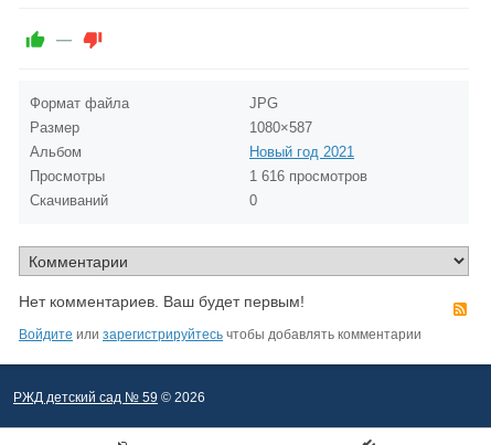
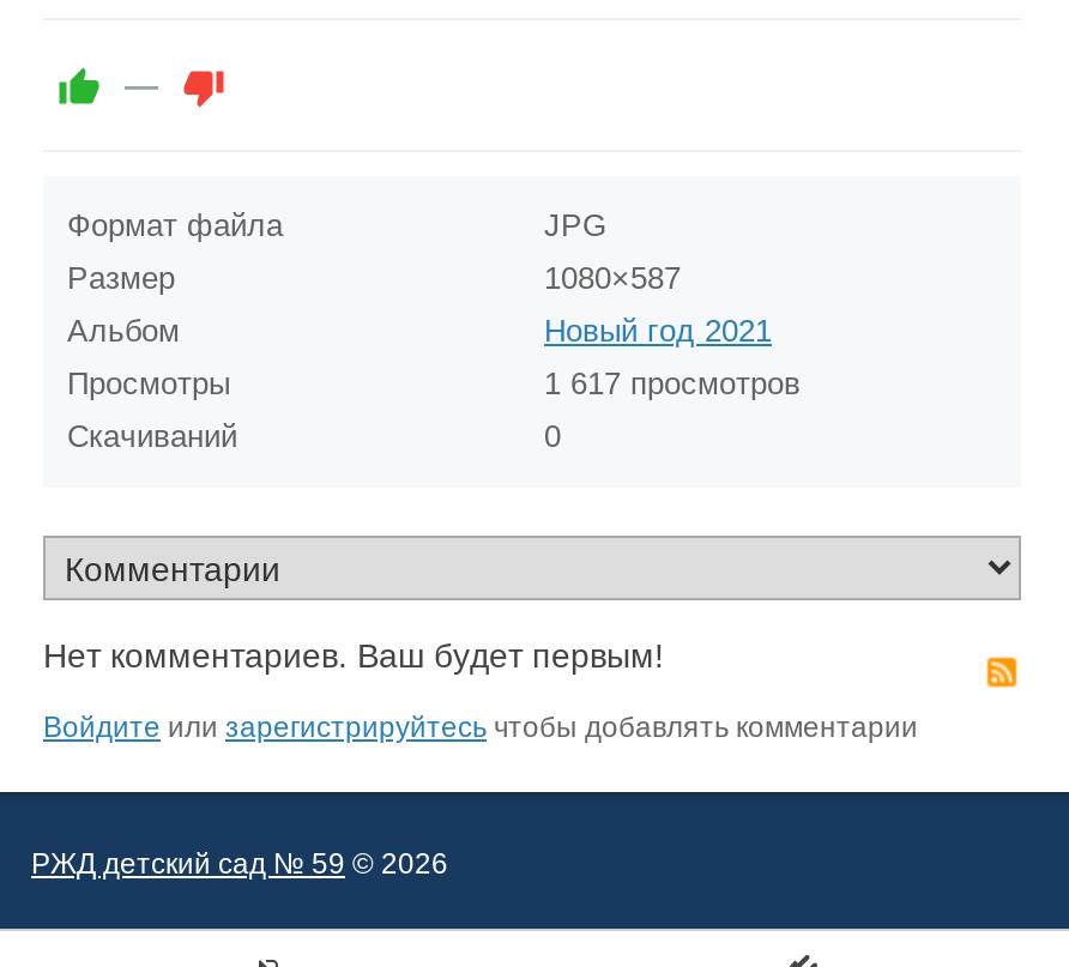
[249,168,367,184] 1 616 просмотров -> [544,365,801,401] 1 617 просмотров

